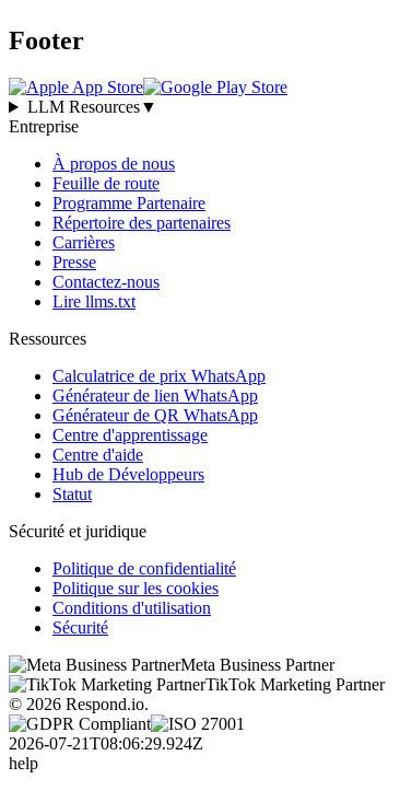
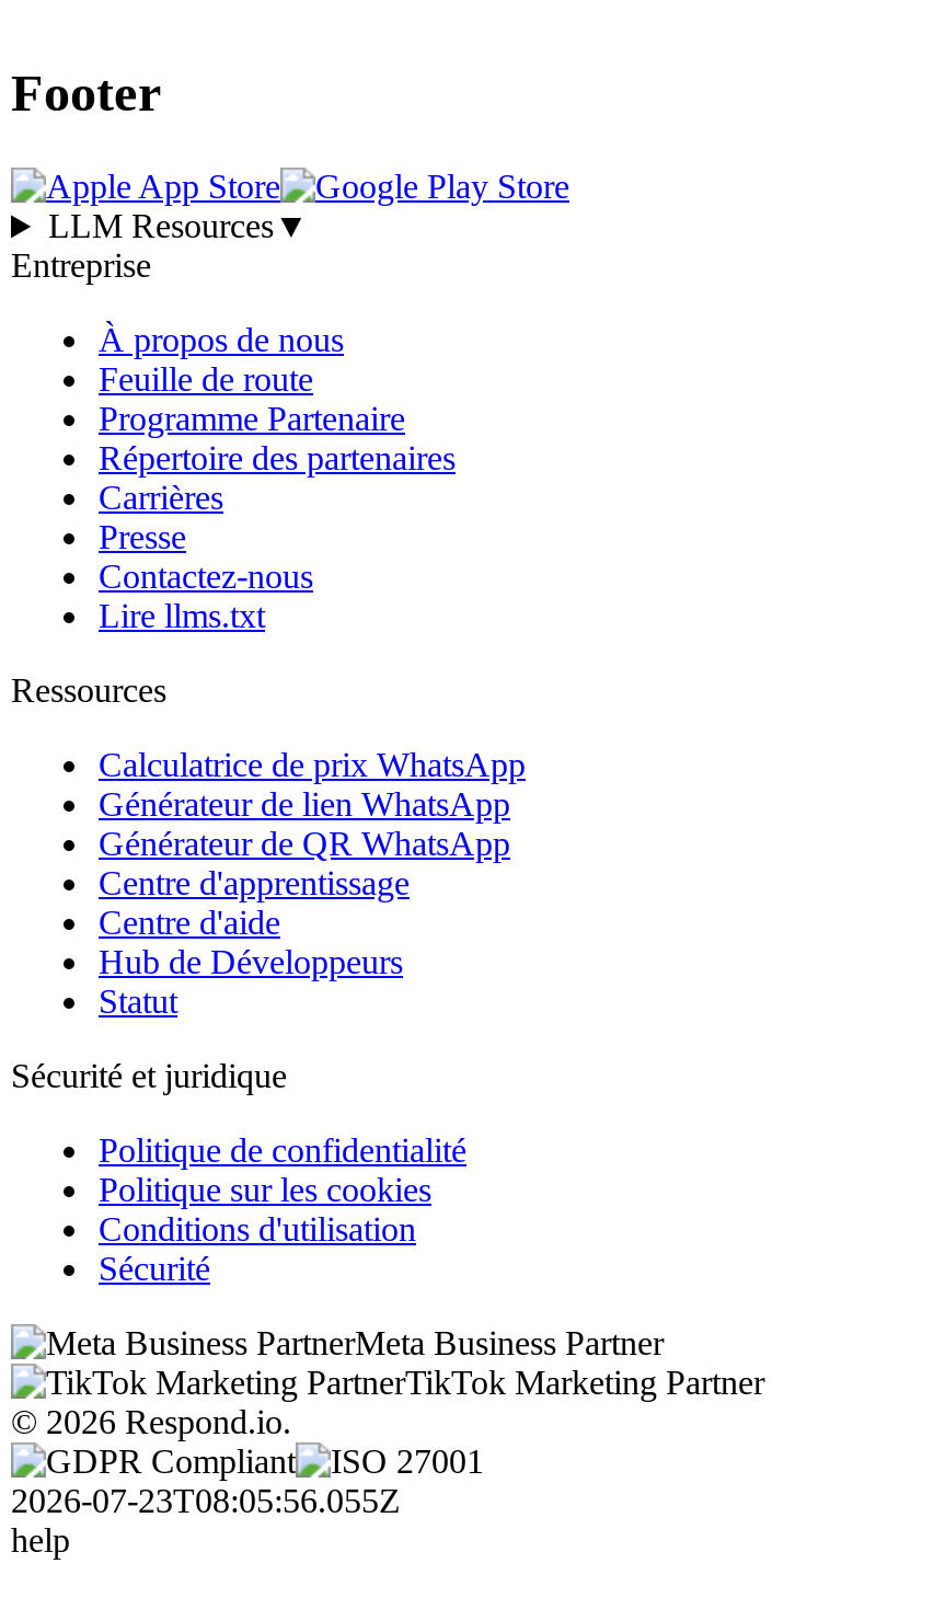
[9,734,203,753] 2026-07-21T08:06:29.924Z -> [11,1482,401,1520] 2026-07-23T08:05:56.055Z

